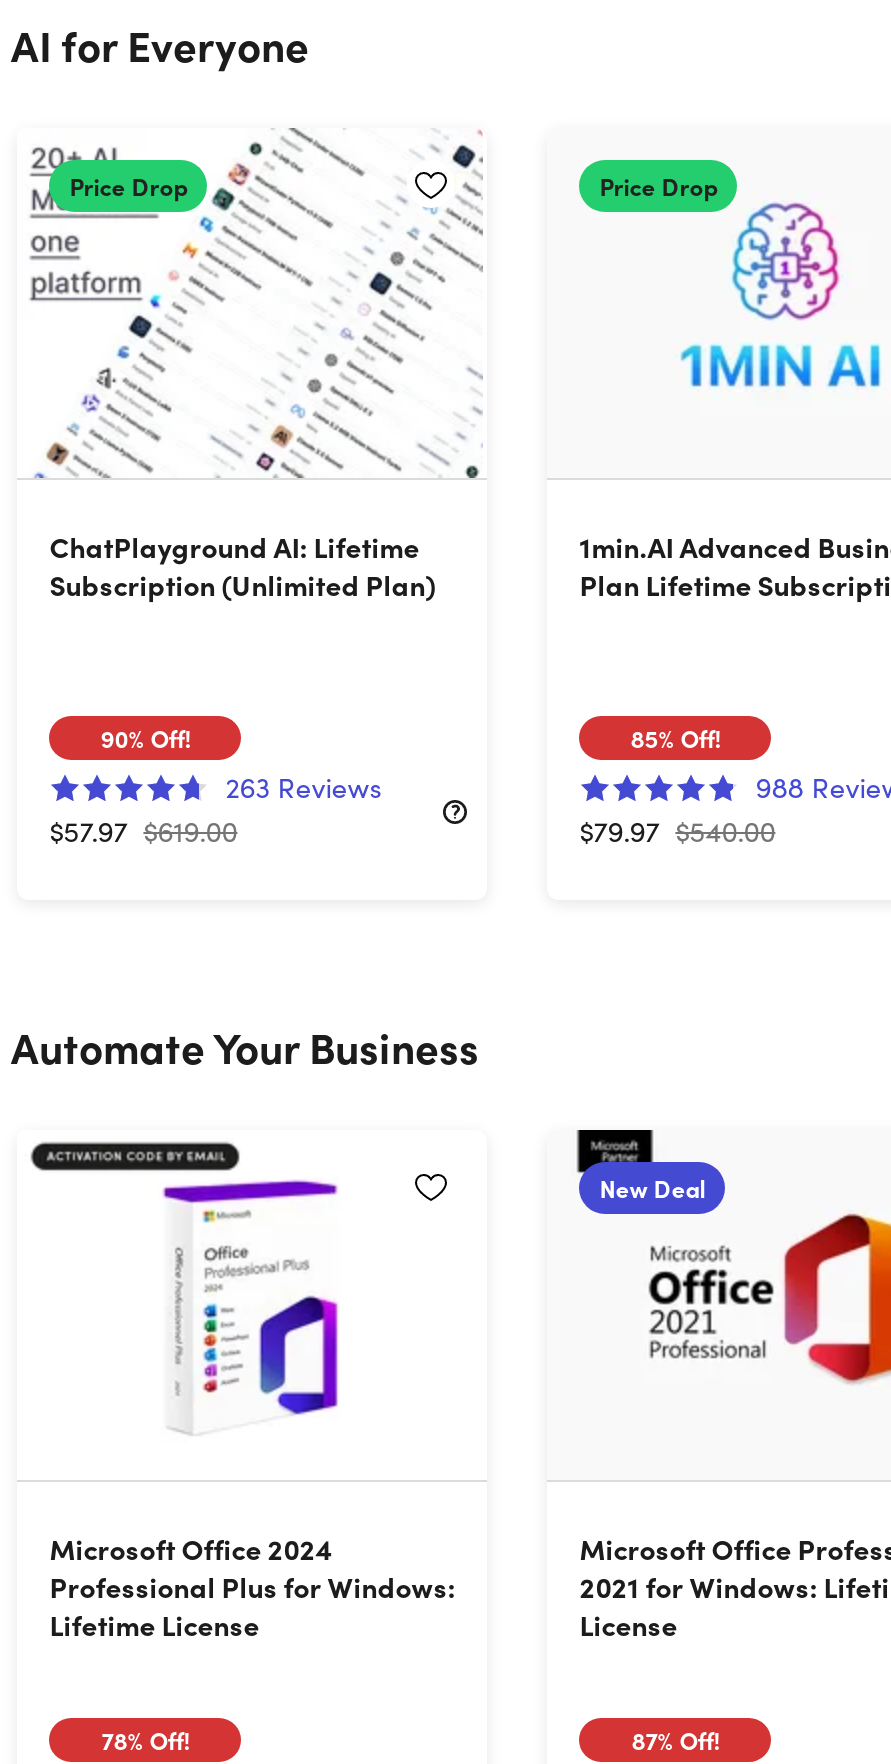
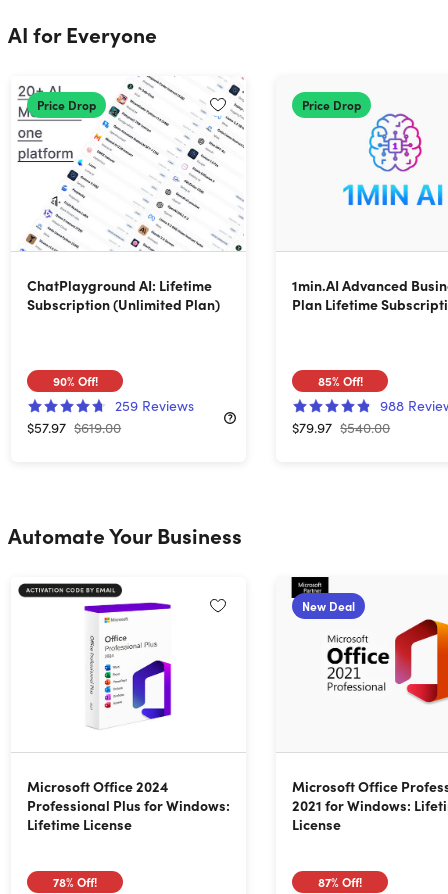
[225,765,381,805] 263 Reviews -> [115,395,194,415] 259 Reviews

